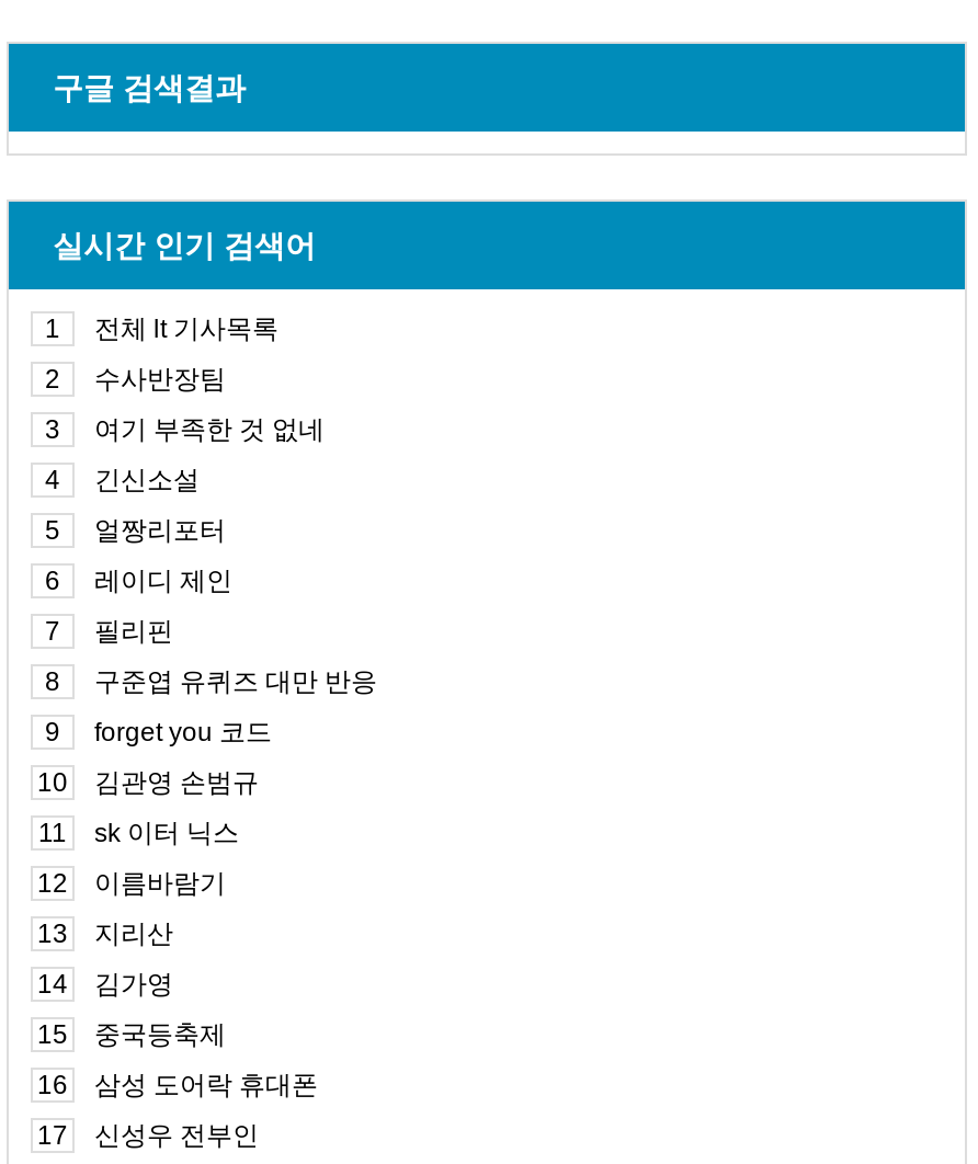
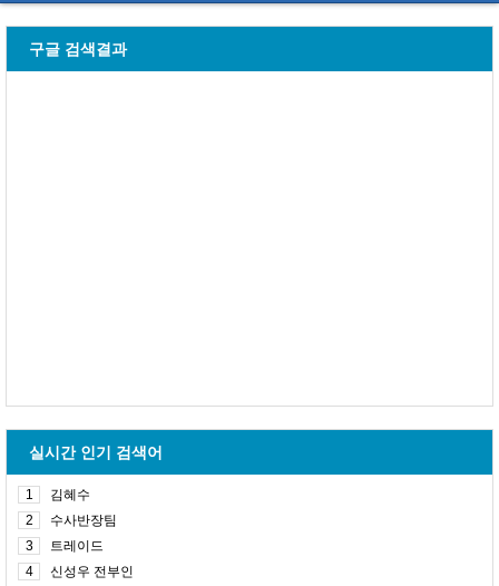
moved [45,228,316,495] -> [25,443,163,579]: 실시간 인기 검색어 | 1 | 2 | 수사반장팀 | 3 | 4
[94,313,278,344] 전체 lt 기사목록 -> [50,487,90,502] 김혜수
[94,414,325,445] 여기 부족한 것 없네 -> [50,538,104,554] 트레이드
[37,465,377,1151] 긴신소설 | 5 | 얼짱리포터 | 6 | 레이디 제인 | 7 | 필리핀 | 8 | 구준엽 유퀴즈 대만 반응 | 9 | forget you 코드 | 10 | 김관영 손범규 | 11 | sk 이터 닉스 | 12 | 이름바람기 | 13 | 지리산 | 14 | 김가영 | 15 | 중국등축제 | 16 | 삼성 도어락 휴대폰 | 17 -> none

